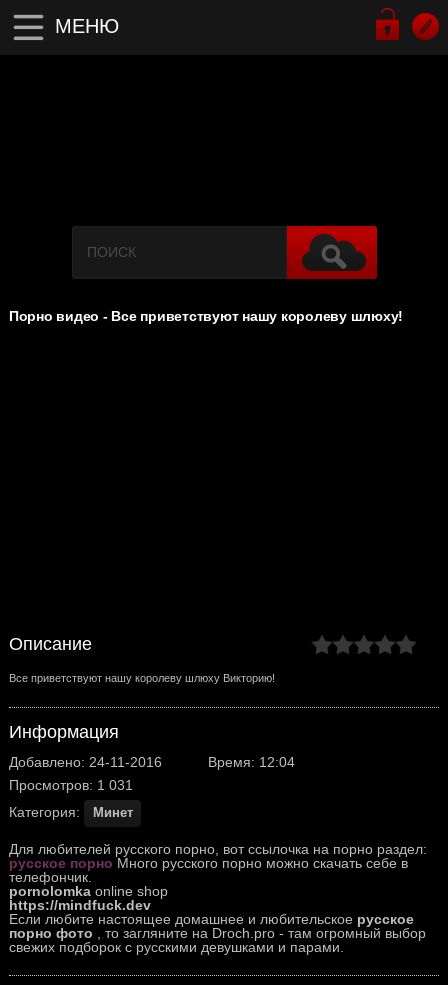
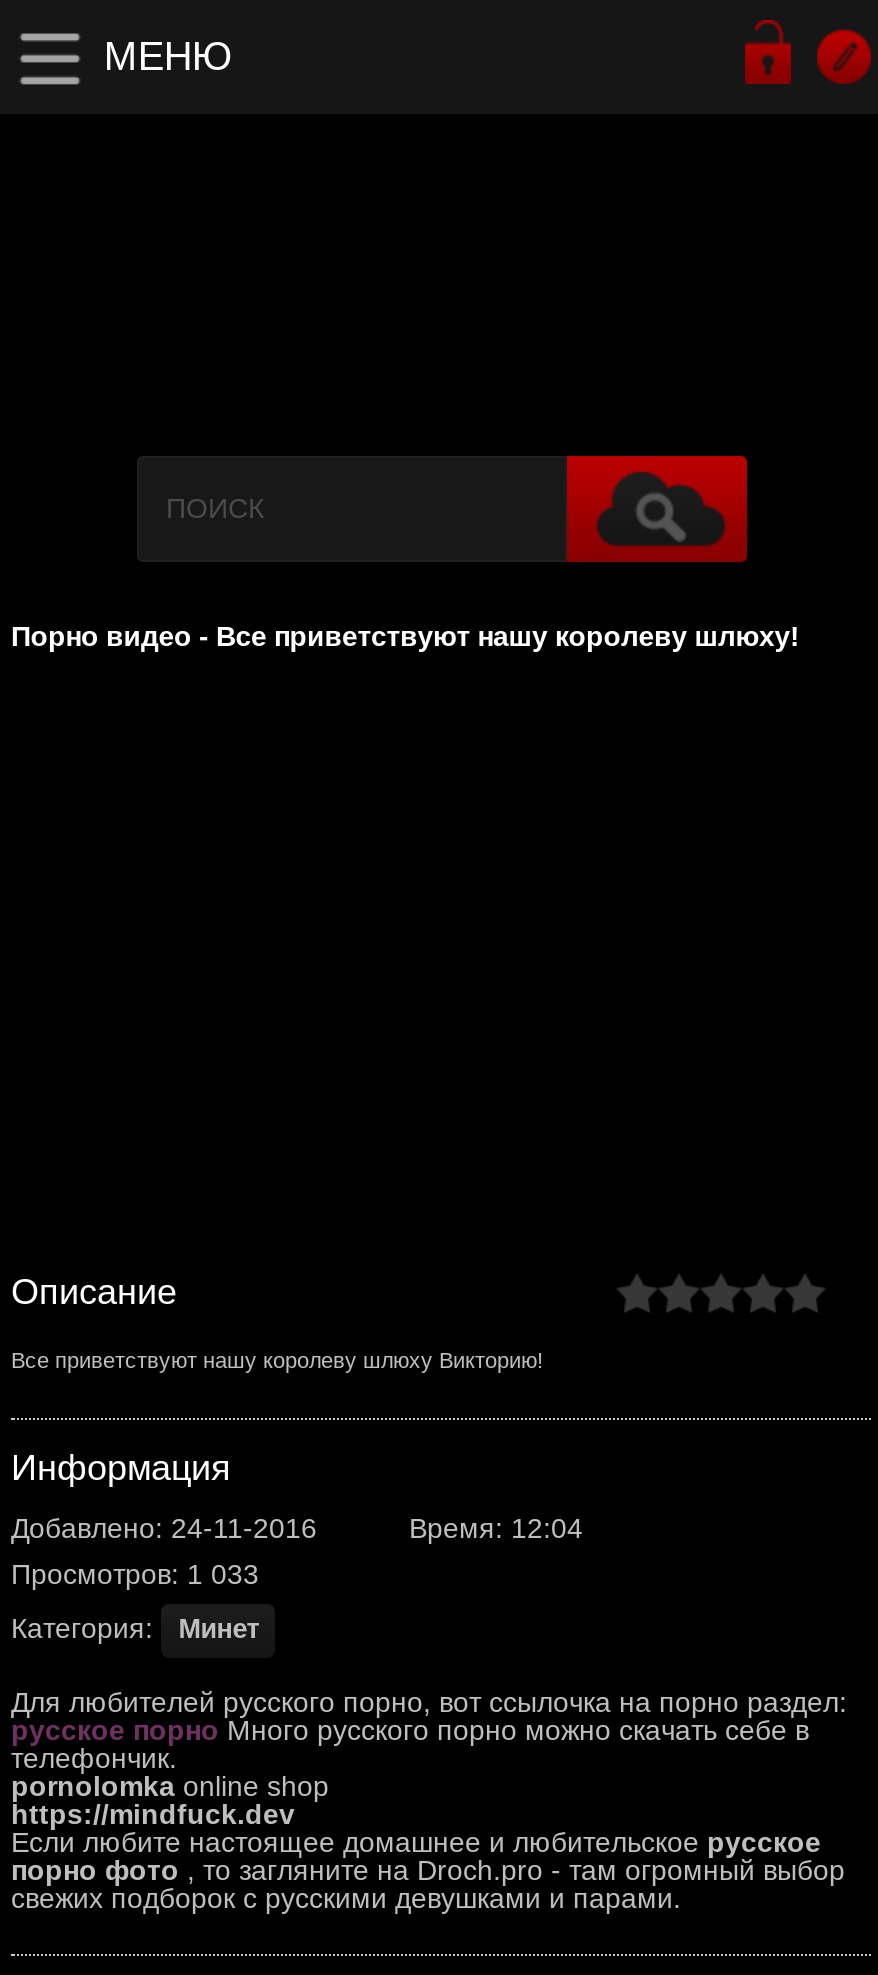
[9,777,133,793] Просмотров: 1 031 -> [11,1557,259,1589] Просмотров: 1 033

